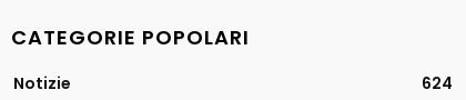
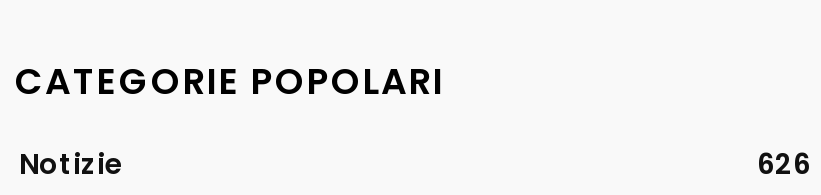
[422,72,453,94] 624 -> [757,145,811,185] 626

